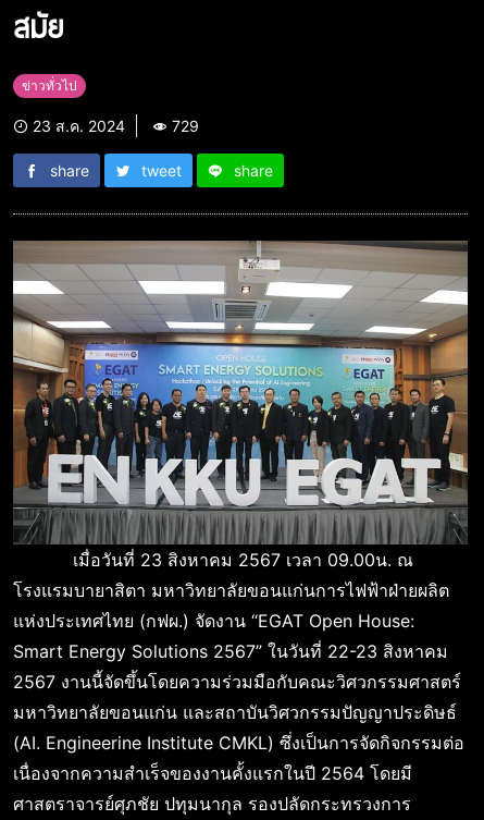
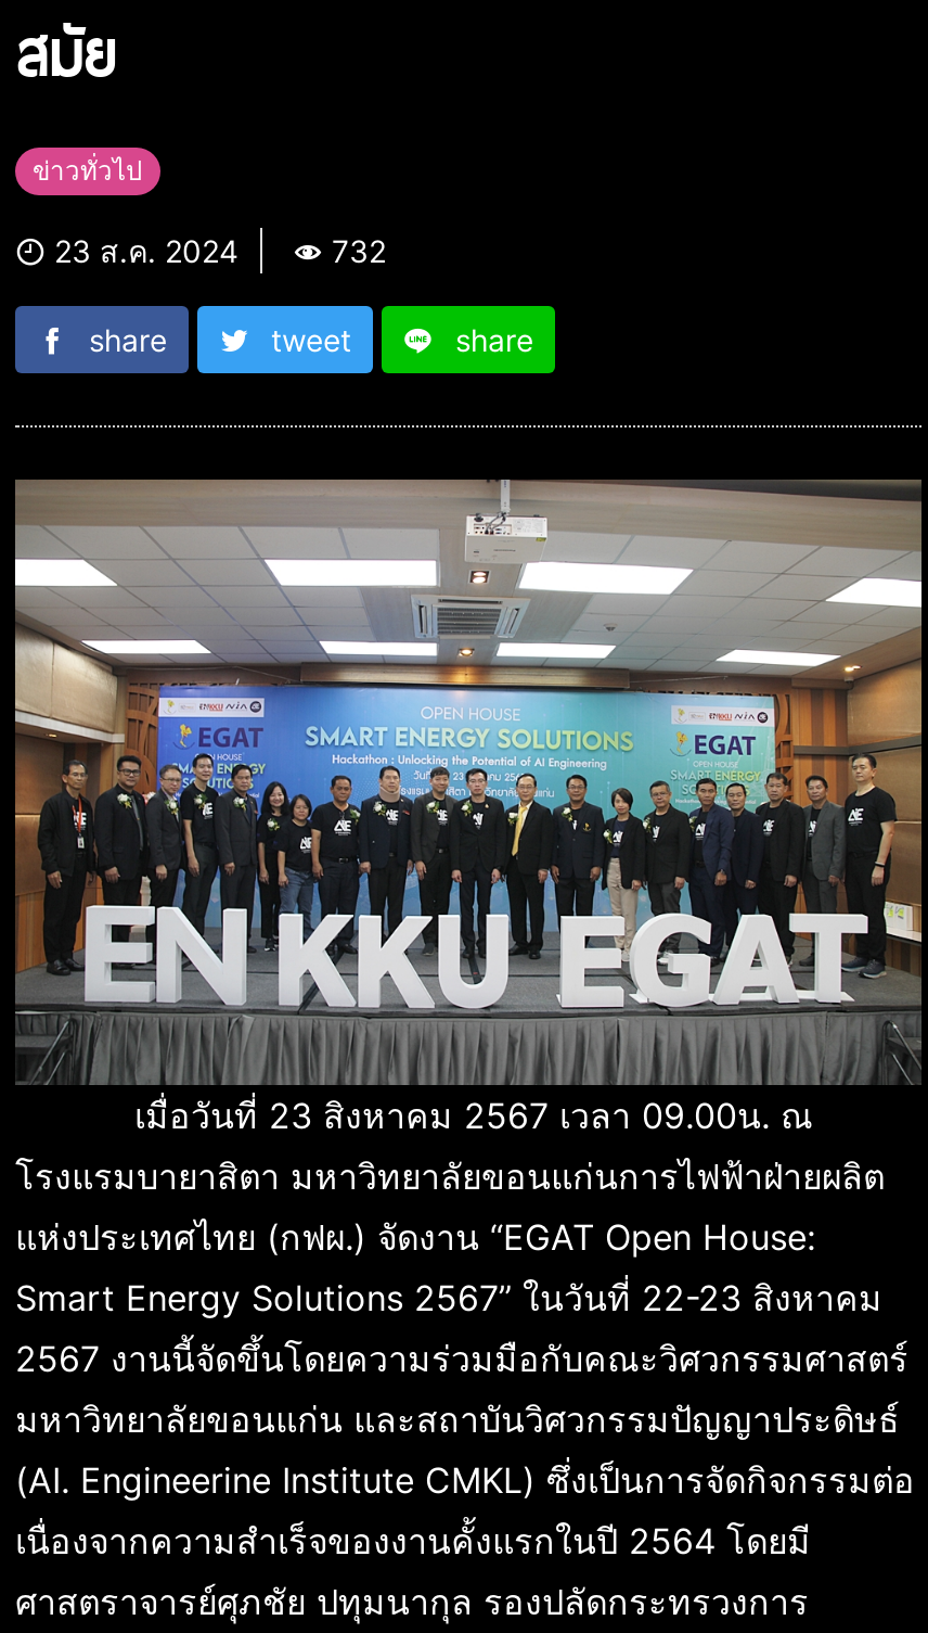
[167,117,199,135] 729 -> [323,232,386,269] 732

